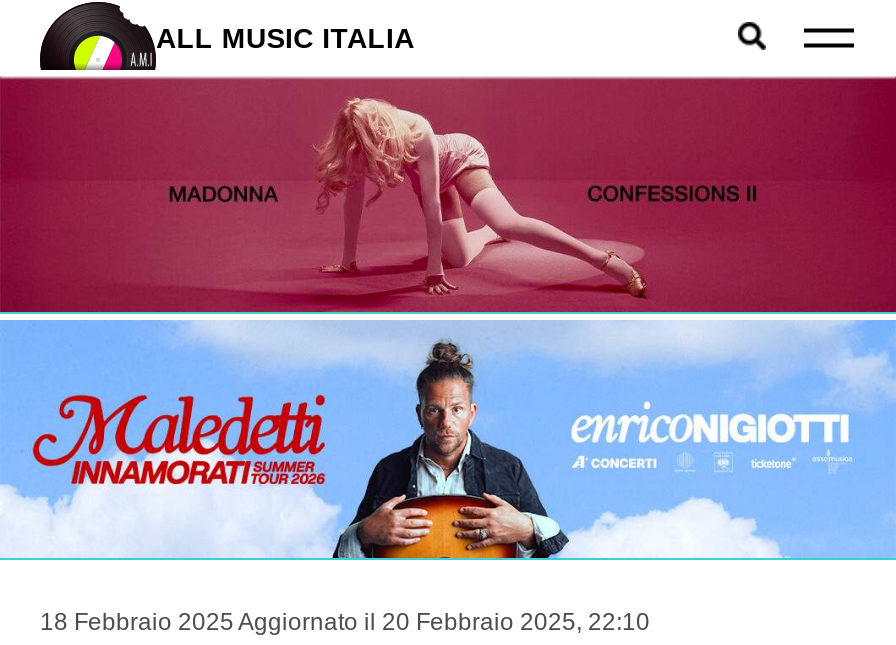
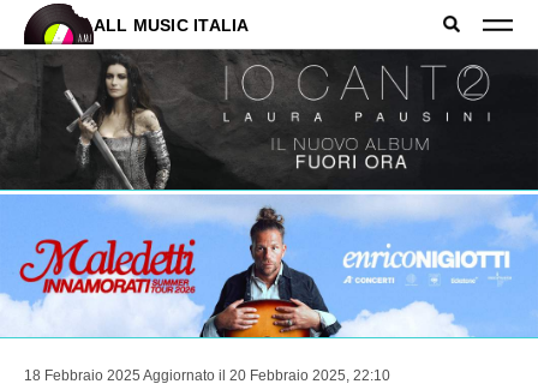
[6,76,890,314] [image] -> [4,48,534,191] [image]

